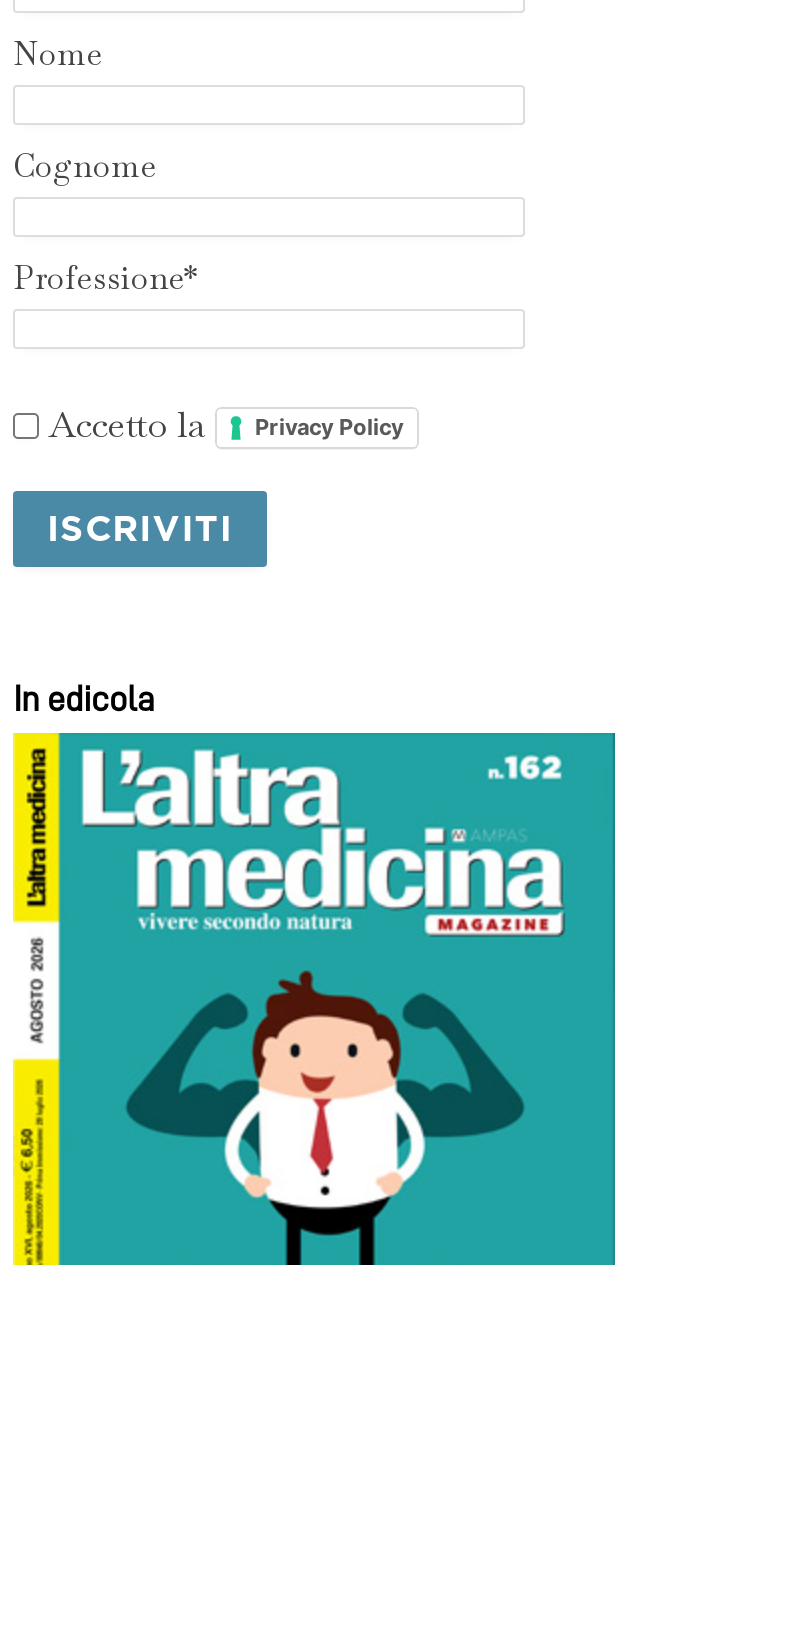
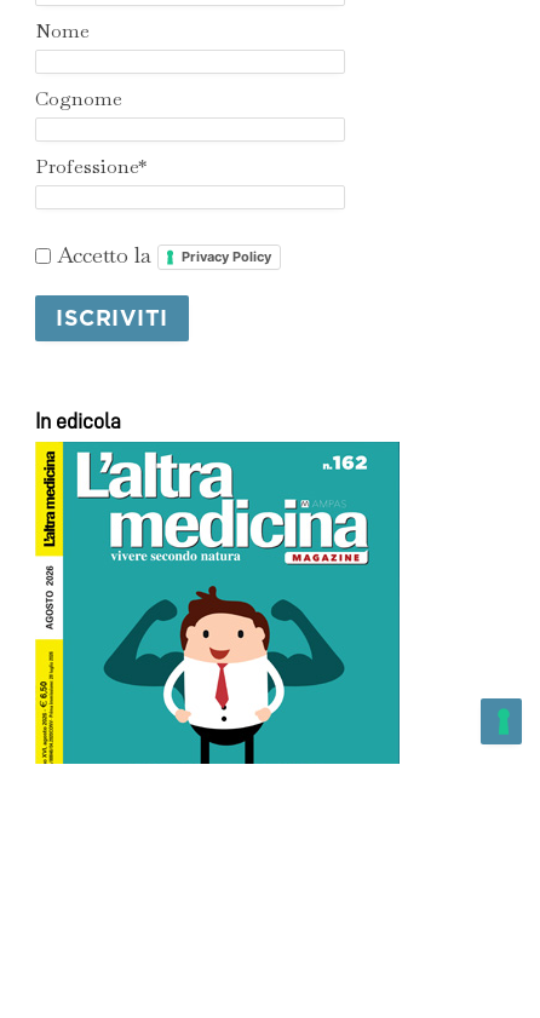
none -> [479,697,523,746] [image]

